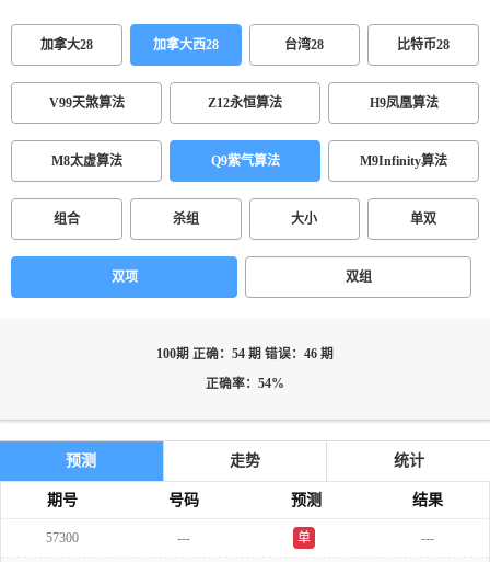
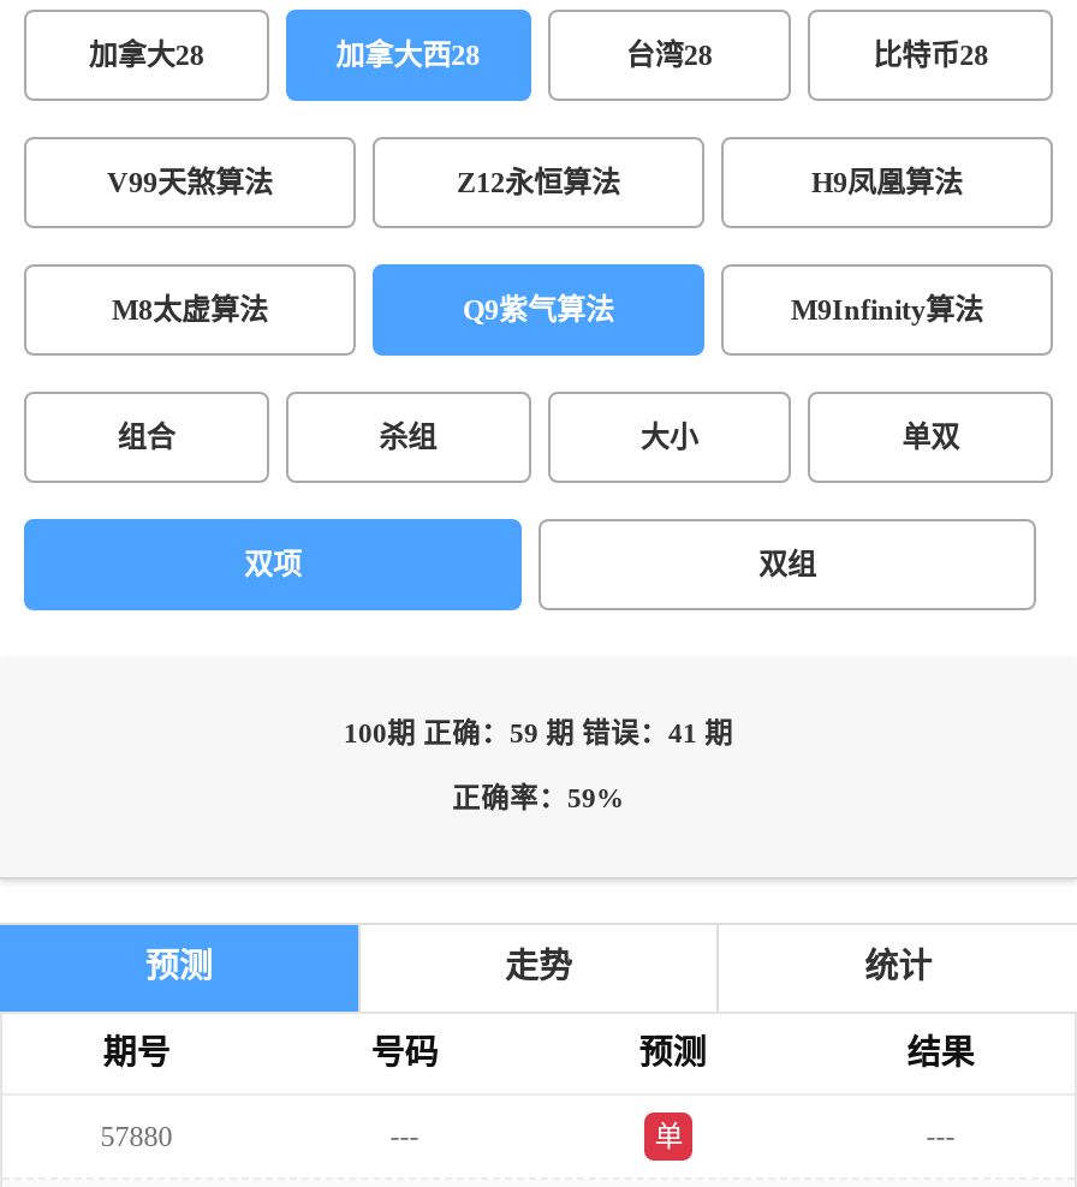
[156,347,334,362] 100期 正确：54 期 错误：46 期 -> [344,718,733,750] 100期 正确：59 期 错误：41 期
[206,377,284,391] 正确率：54% -> [452,783,625,815] 正确率：59%
[46,530,79,546] 57300 -> [100,1120,173,1153] 57880

